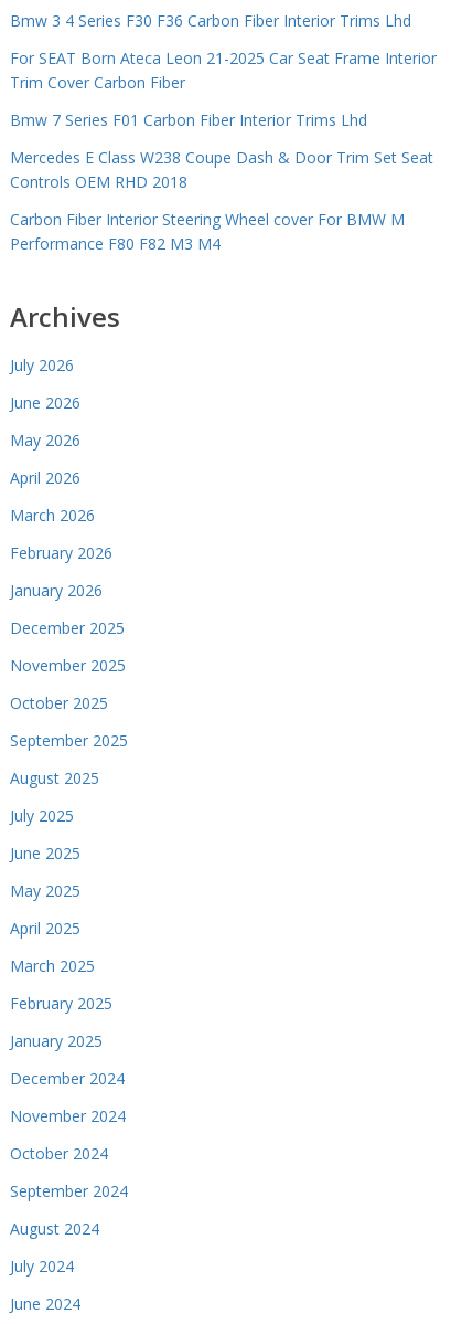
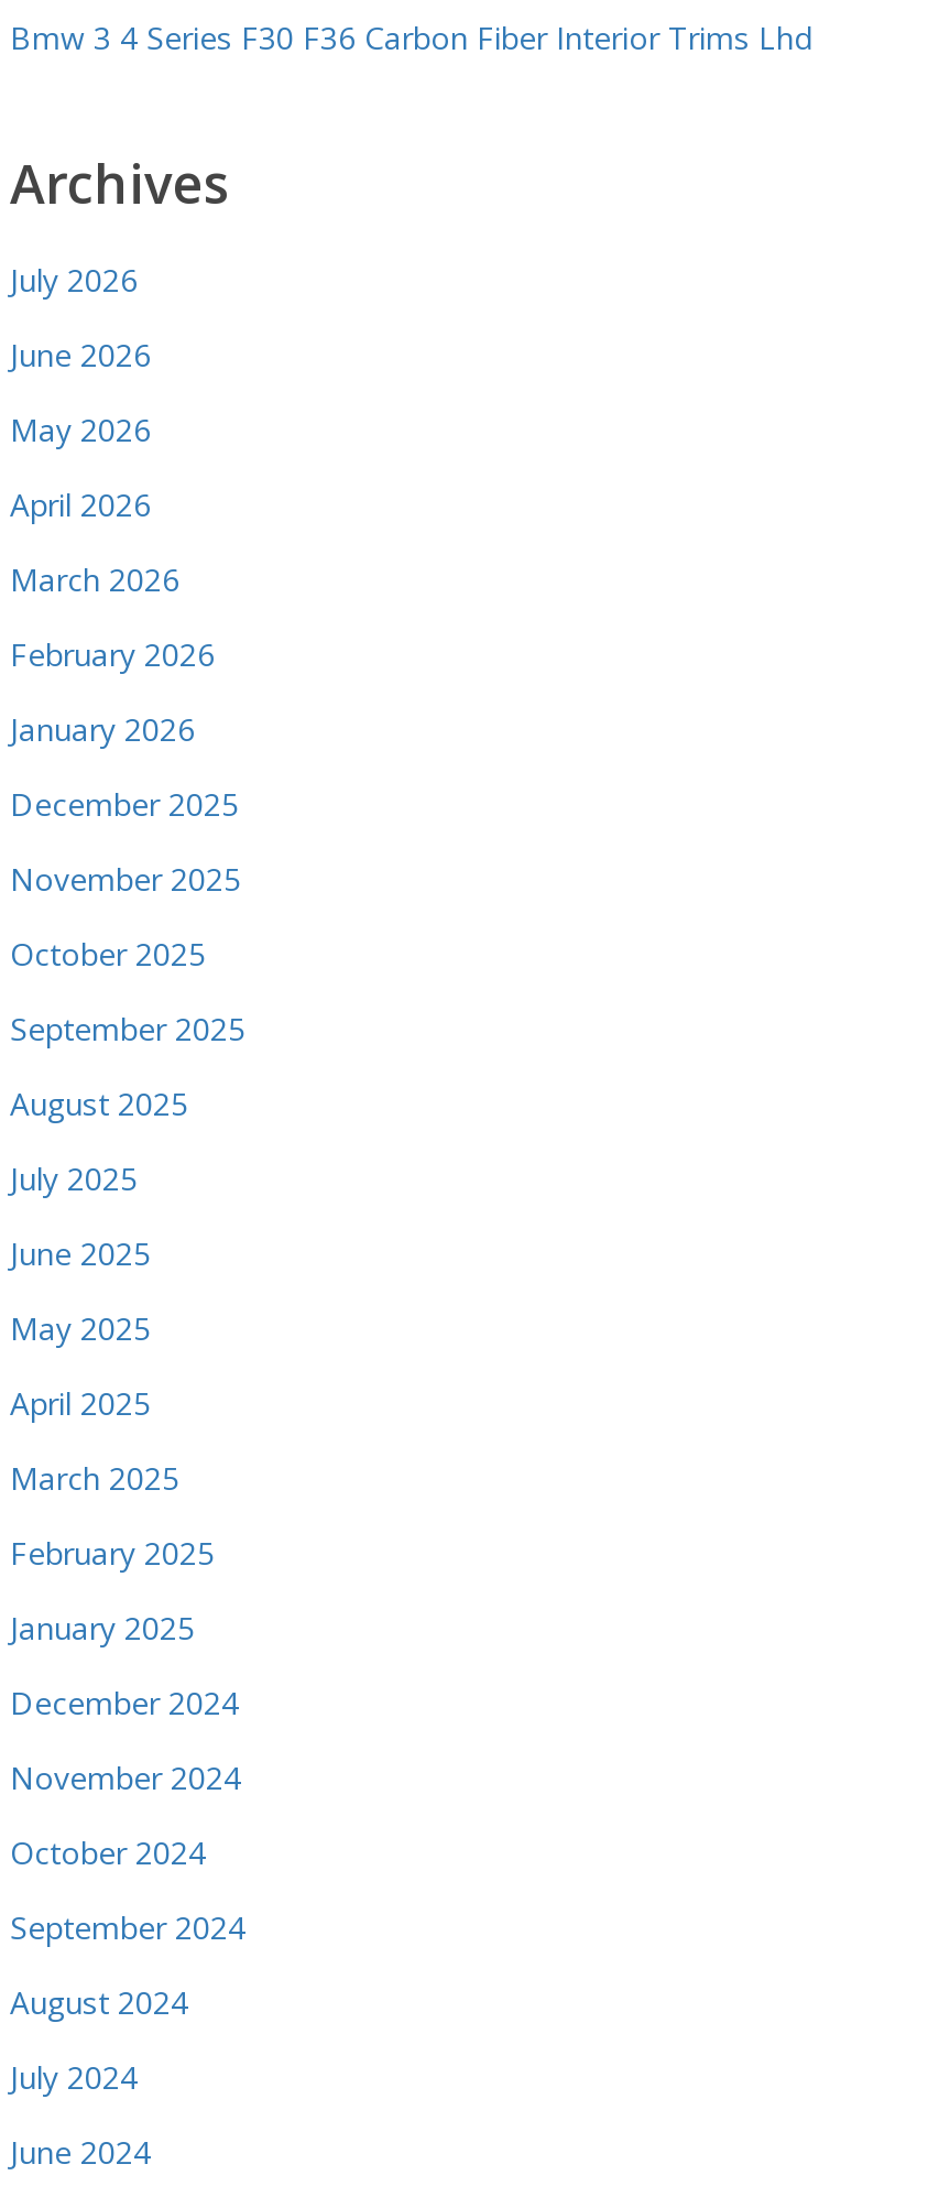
[10,47,437,254] For SEAT Born Ateca Leon 21-2025 Car Seat Frame Interior | Trim Cover Carbon Fiber | Bmw 7 Series F01 Carbon Fiber Interior Trims Lhd | Mercedes E Class W238 Coupe Dash & Door Trim Set Seat | Controls OEM RHD 2018 | Carbon Fiber Interior Steering Wheel cover For BMW M | Performance F80 F82 M3 M4 -> none

